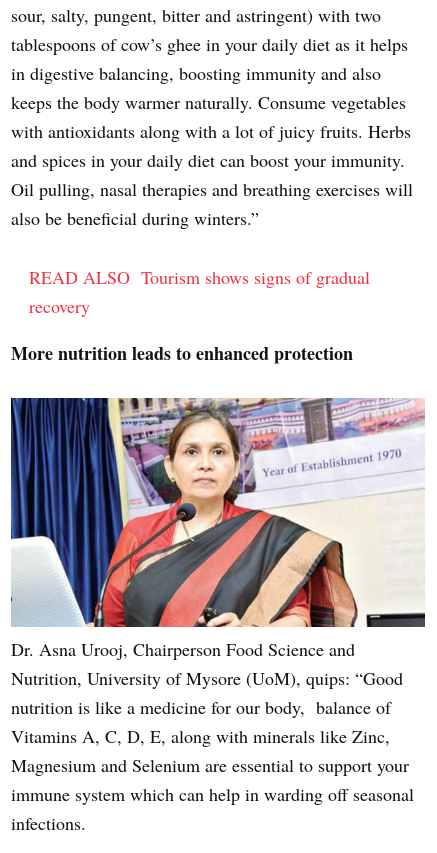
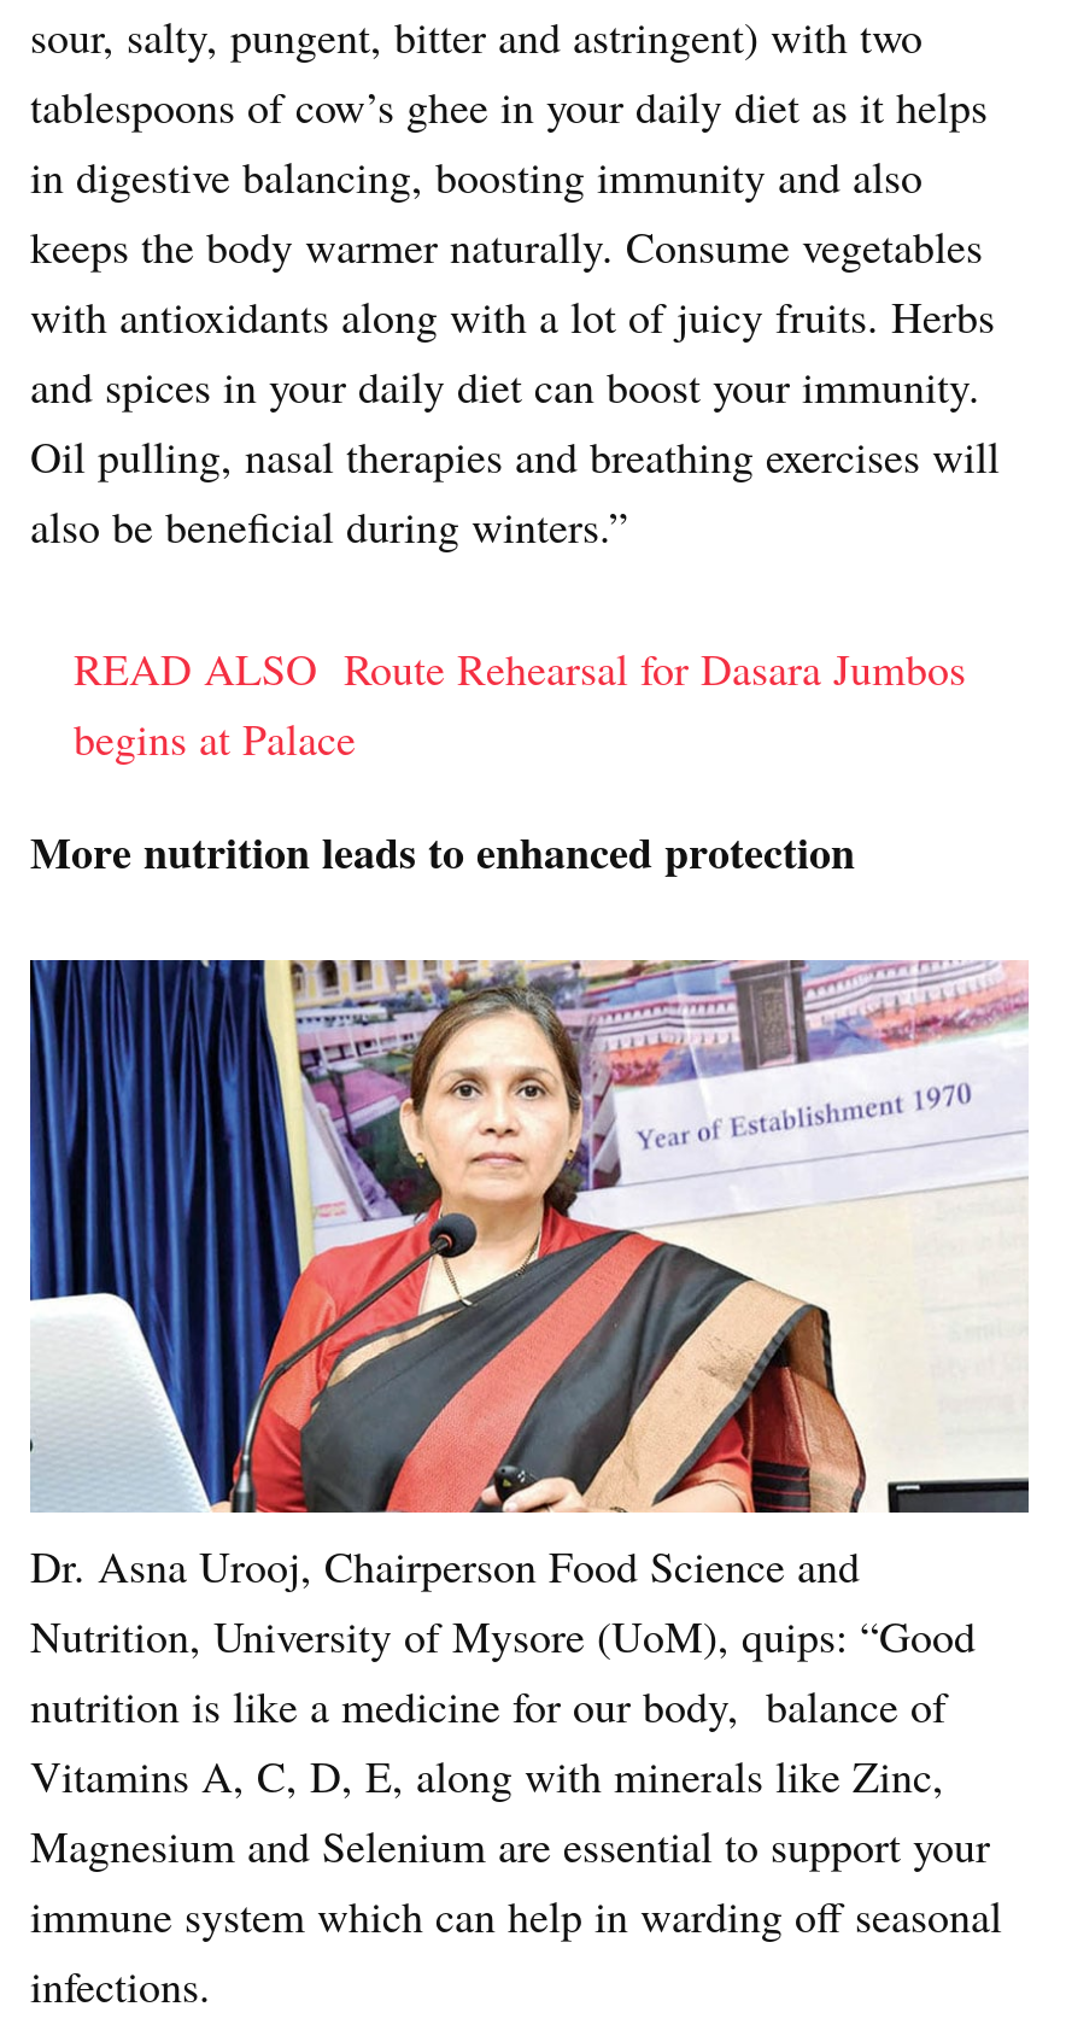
[29,265,370,318] READ ALSO Tourism shows signs of gradual | recovery -> [74,640,966,767] READ ALSO Route Rehearsal for Dasara Jumbos | begins at Palace

